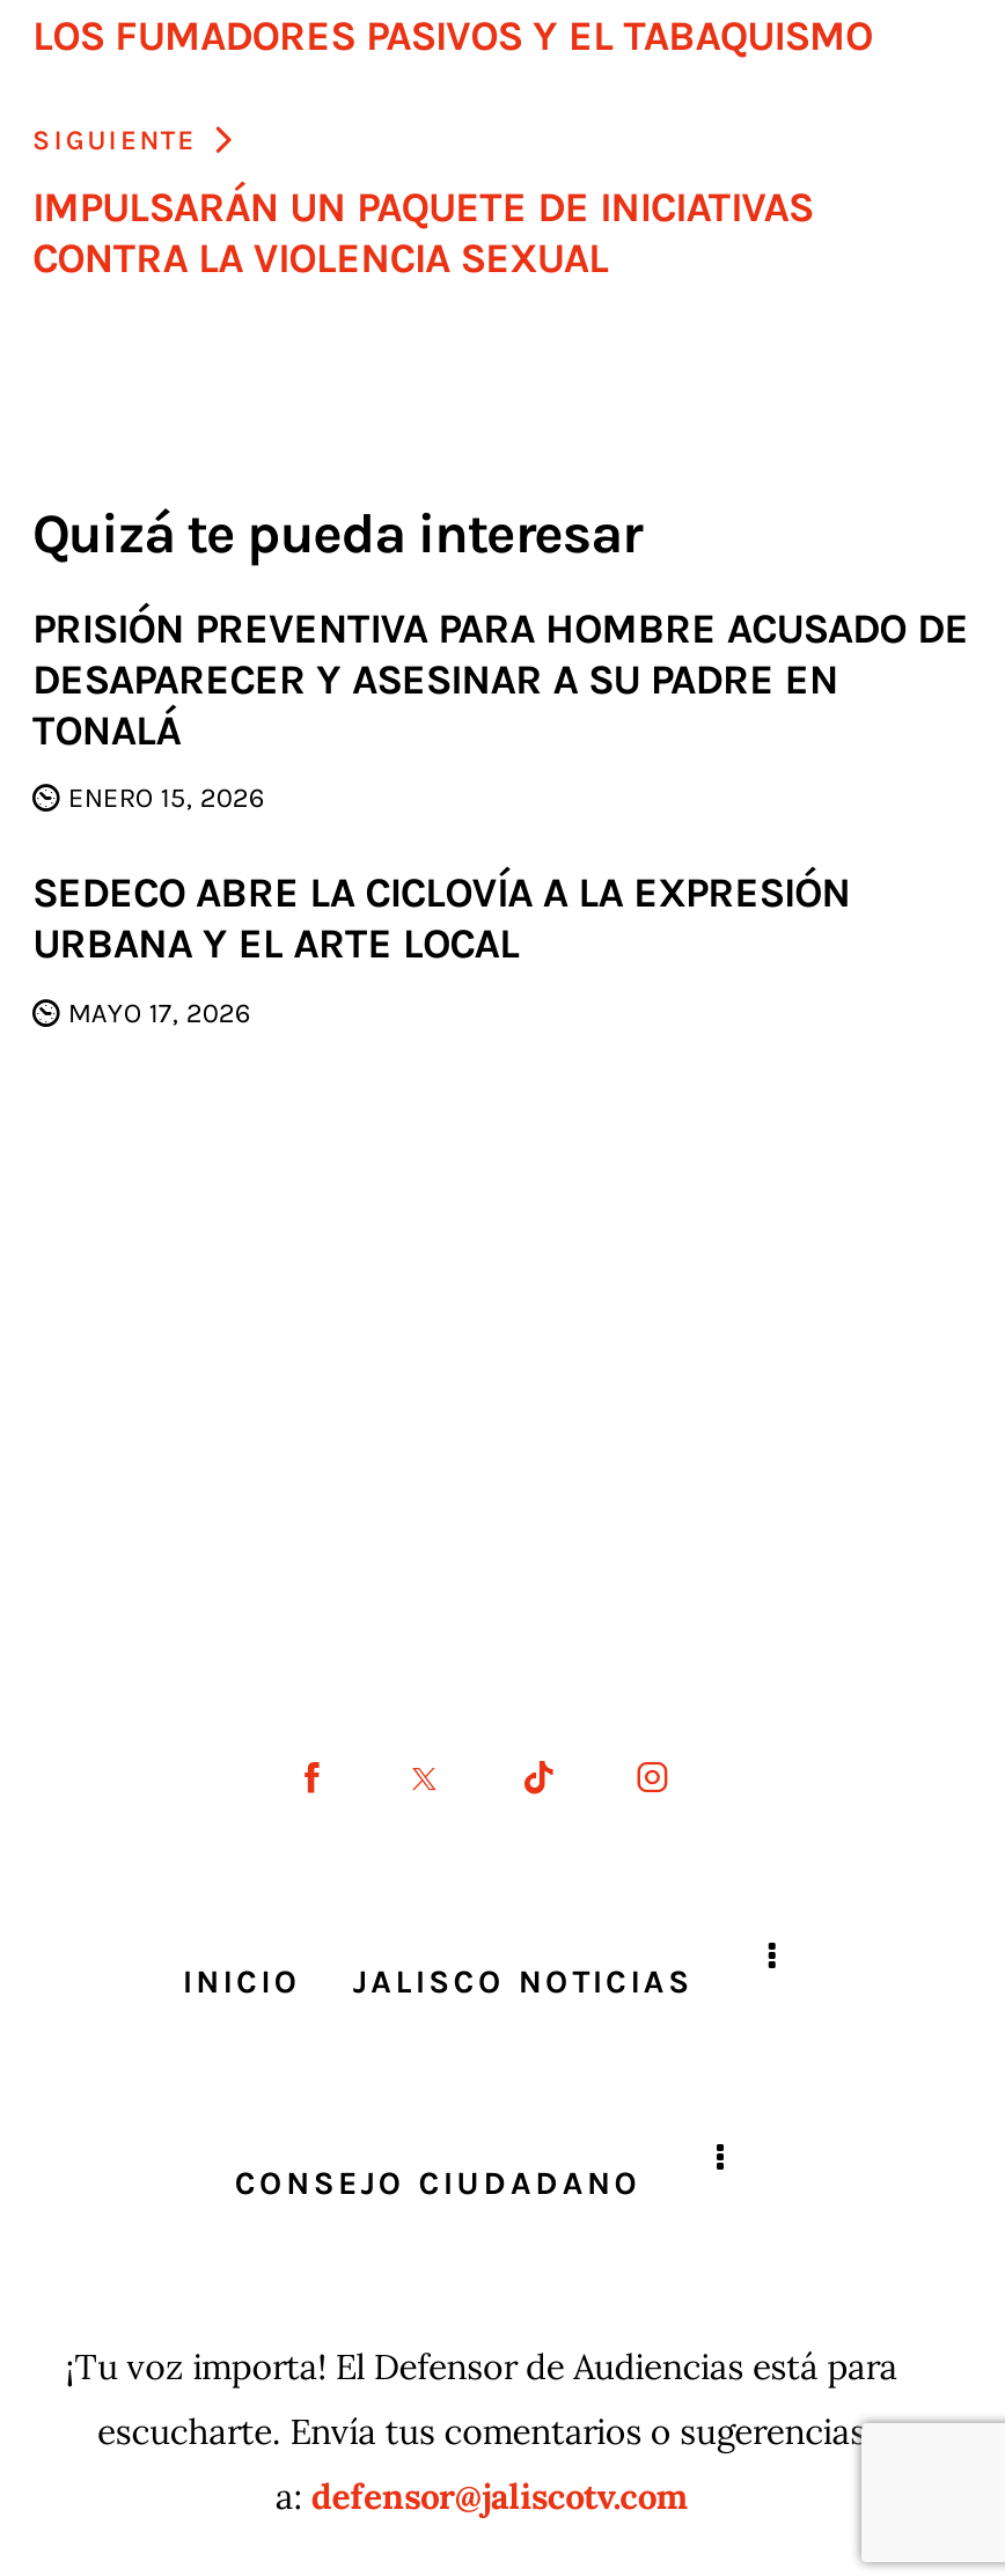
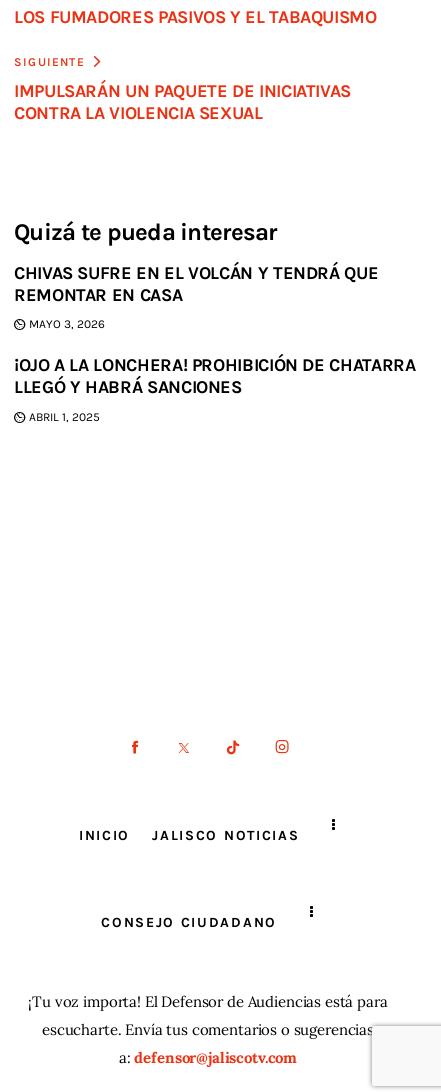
[32,602,968,755] PRISIÓN PREVENTIVA PARA HOMBRE ACUSADO DE | DESAPARECER Y ASESINAR A SU PADRE EN | TONALÁ -> [14,262,378,306] CHIVAS SUFRE EN EL VOLCÁN Y TENDRÁ QUE | REMONTAR EN CASA
[68,782,265,814] ENERO 15, 2026 -> [29,317,105,331] MAYO 3, 2026
[32,868,851,970] SEDECO ABRE LA CICLOVÍA A LA EXPRESIÓN | URBANA Y EL ARTE LOCAL -> [14,354,415,398] ¡OJO A LA LONCHERA! PROHIBICIÓN DE CHATARRA | LLEGÓ Y HABRÁ SANCIONES
[68,996,251,1029] MAYO 17, 2026 -> [29,410,100,424] ABRIL 1, 2025

